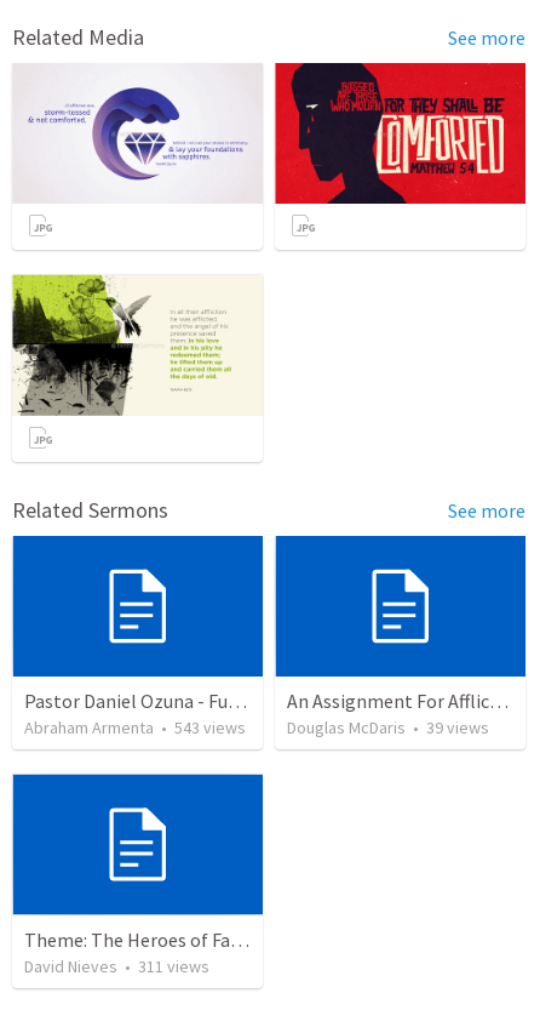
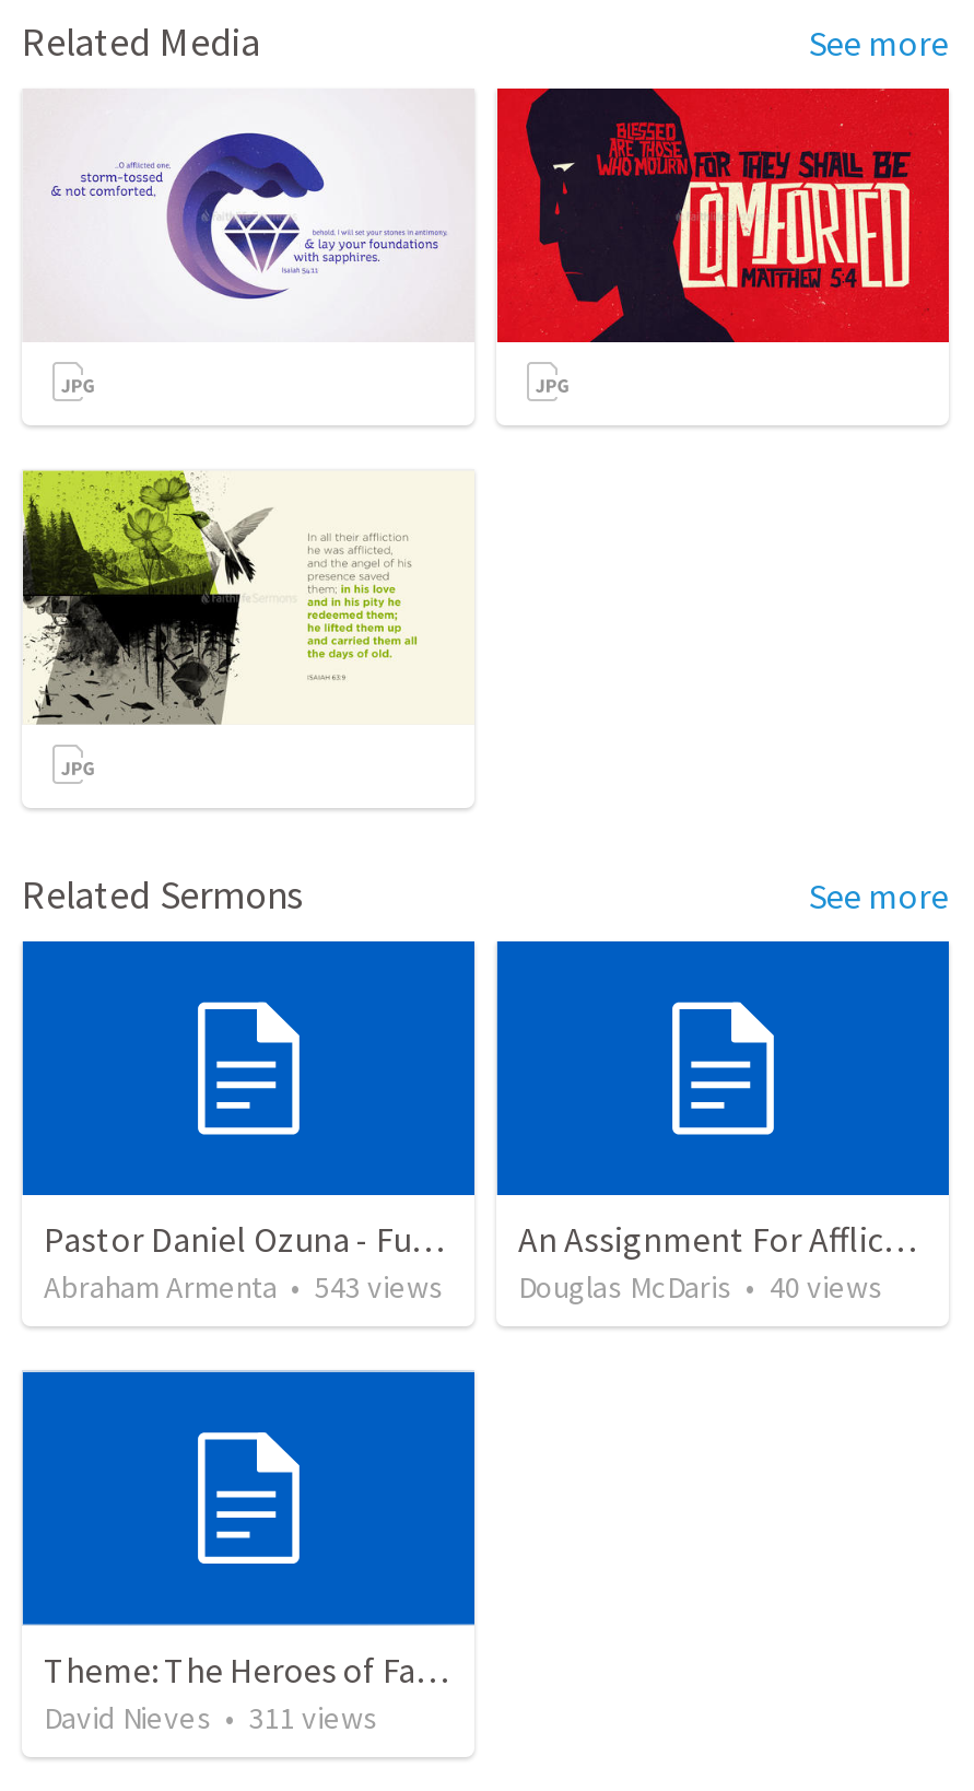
[287,717,489,739] Douglas McDaris • 39 views -> [518,1268,883,1307] Douglas McDaris • 40 views

